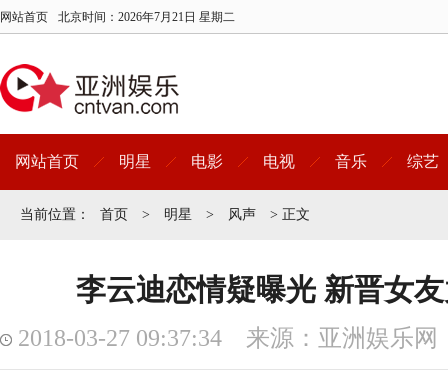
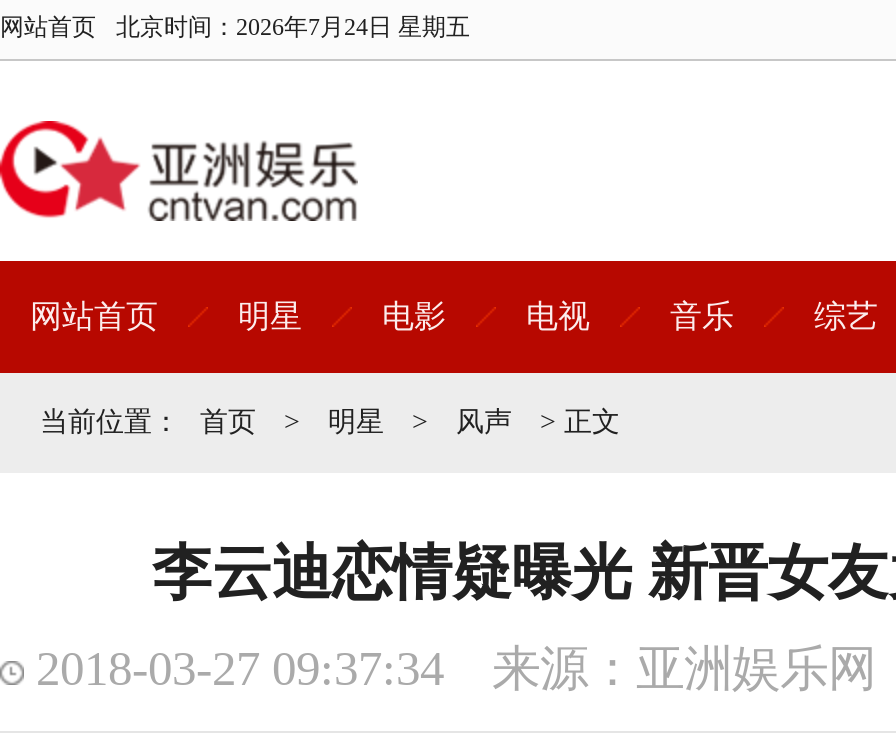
[58,10,235,24] 北京时间：2026年7月21日 星期二 -> [116,13,470,41] 北京时间：2026年7月24日 星期五

